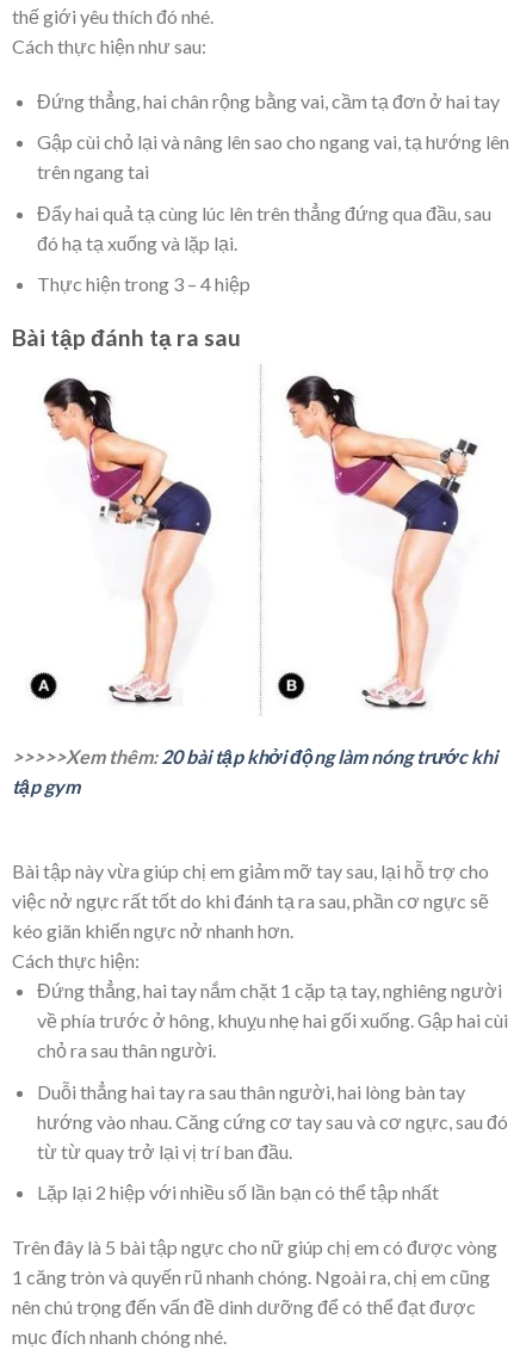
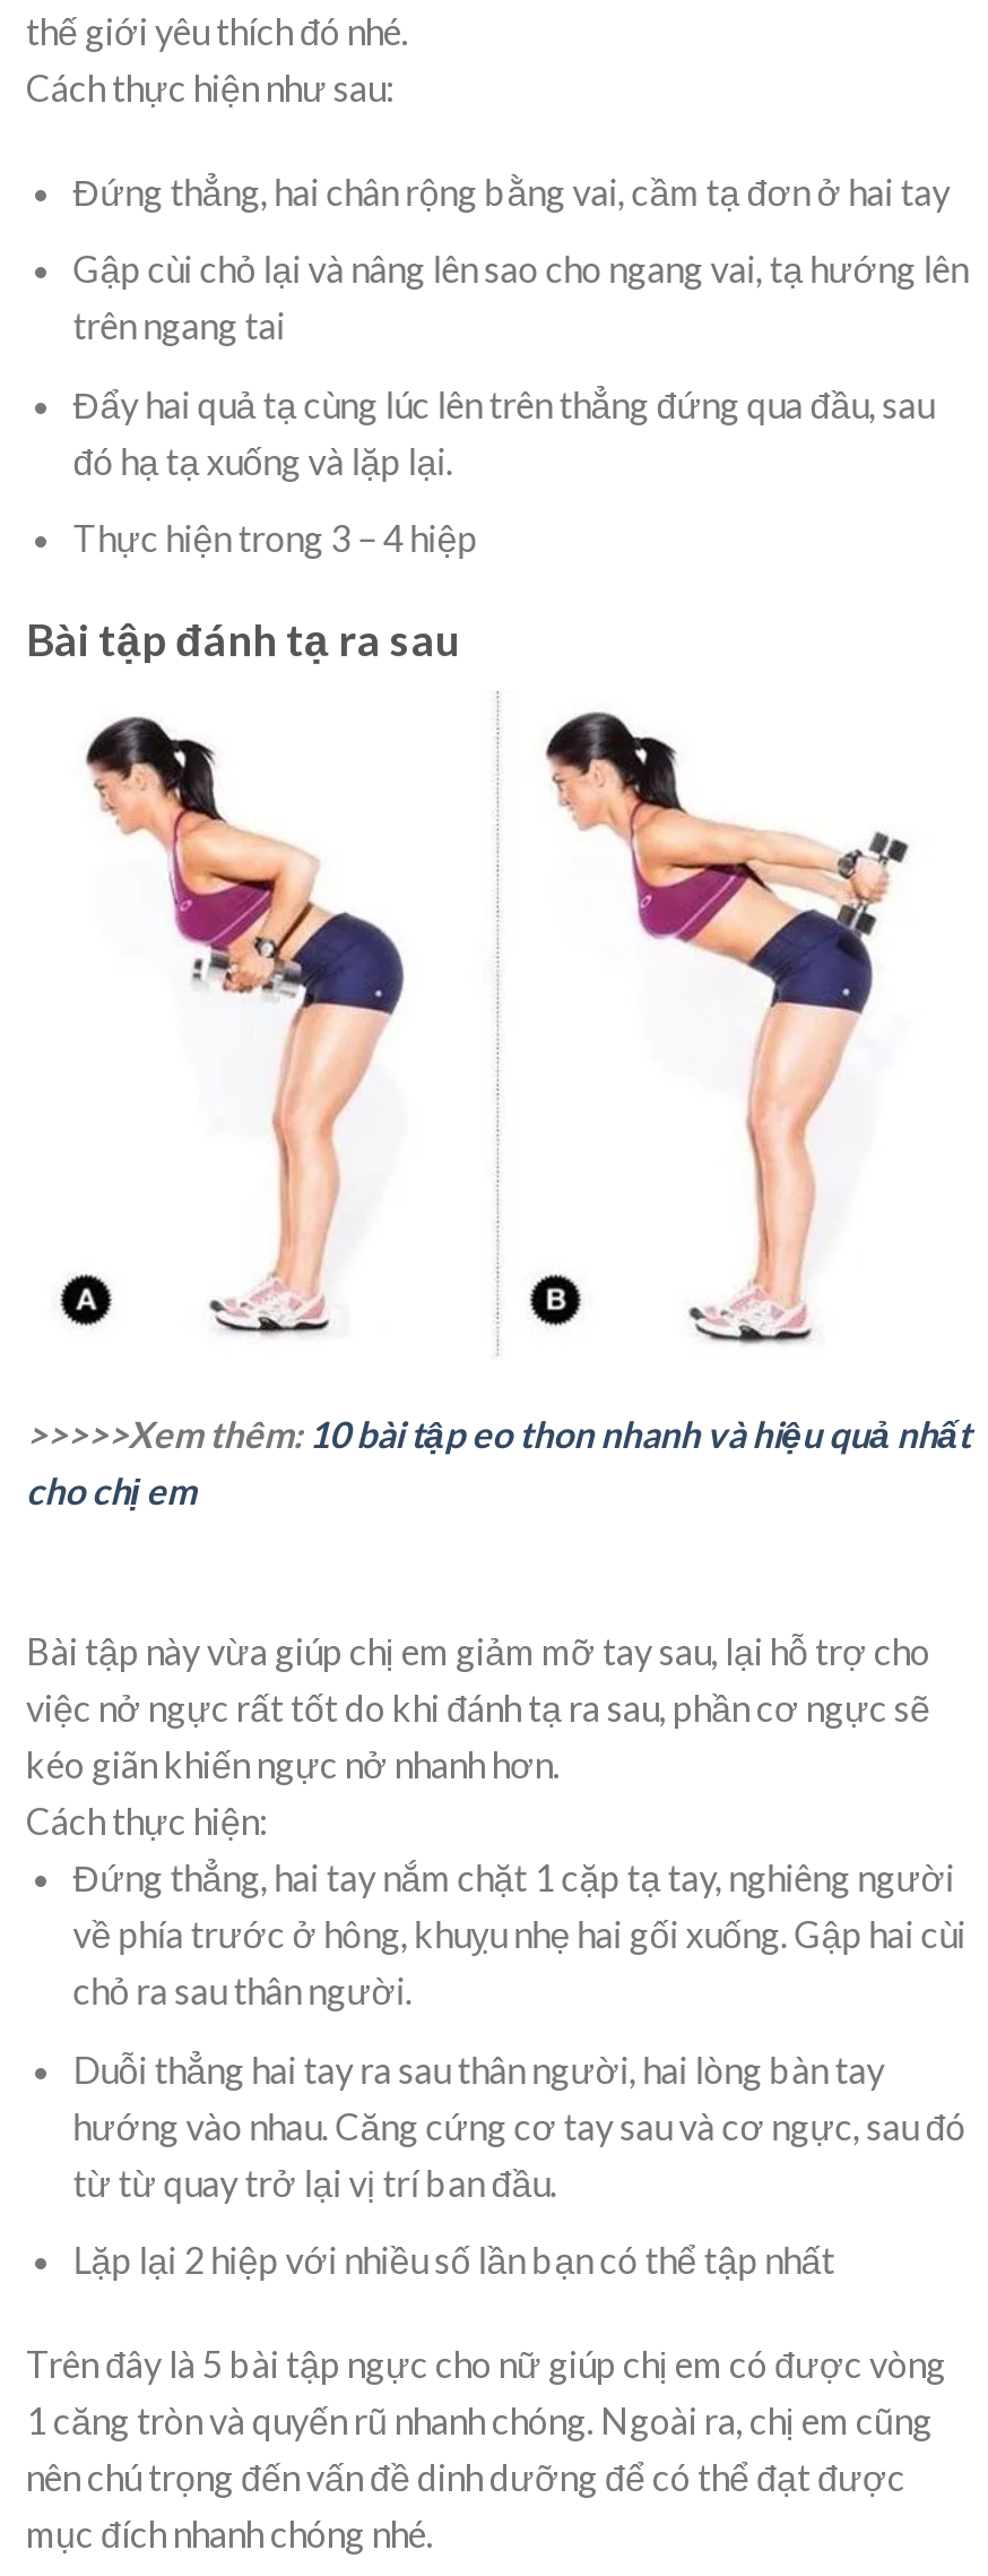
[12,745,497,798] >>>>>Xem thêm: 20 bài tập khởi động làm nóng trước khi | tập gym -> [26,1413,971,1512] >>>>>Xem thêm: 10 bài tập eo thon nhanh và hiệu quả nhất | cho chị em

